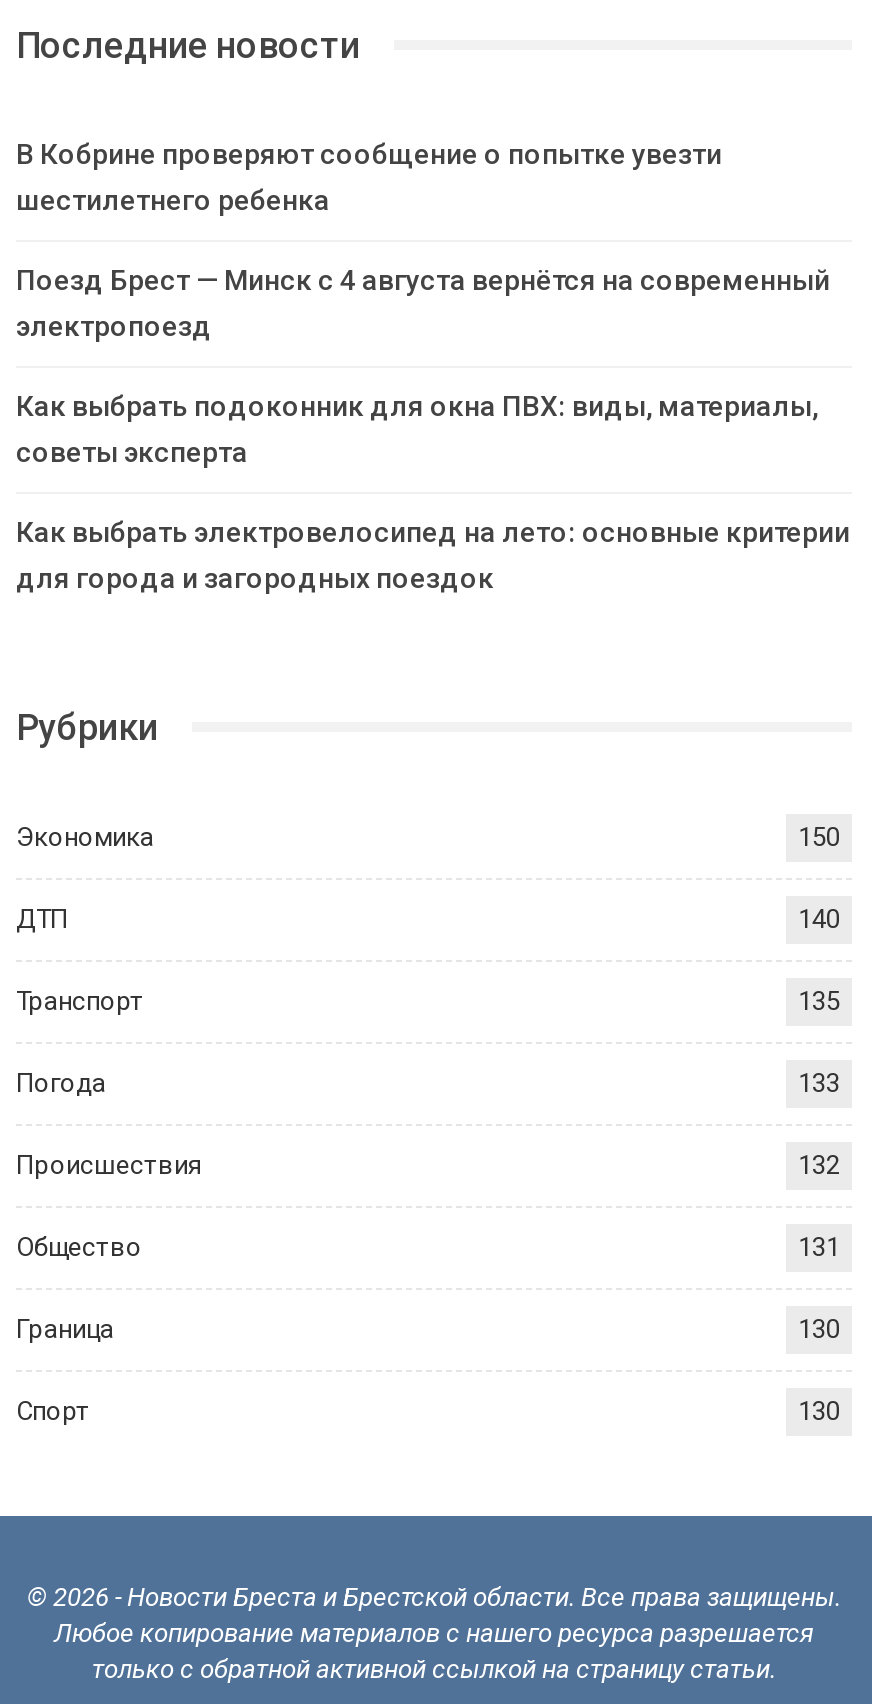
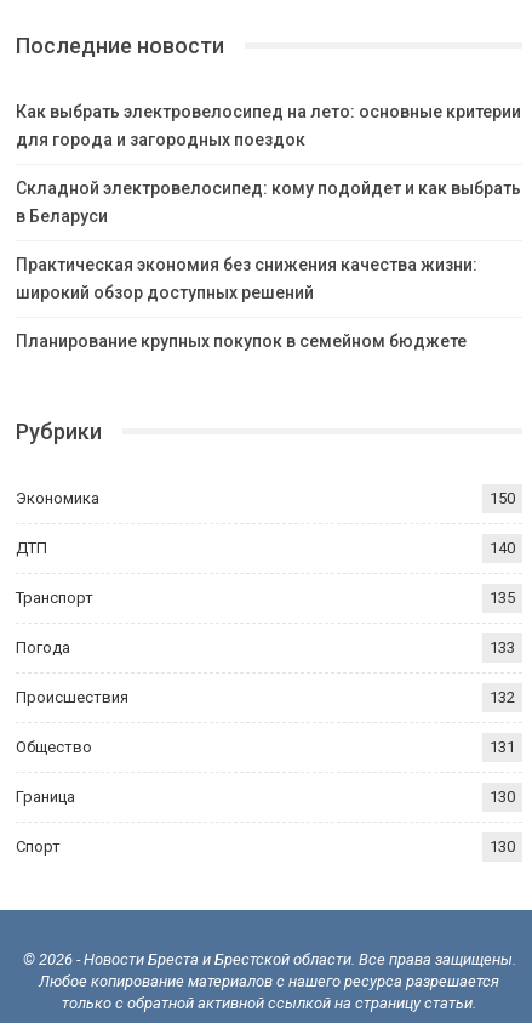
[16,137,830,467] В Кобрине проверяют сообщение о попытке увезти | шестилетнего ребенка | Поезд Брест — Минск с 4 августа вернётся на современный | электропоезд | Как выбрать подоконник для окна ПВХ: виды, материалы, | советы эксперта -> none
moved [16,515,850,593] -> [16,102,521,149]: Как выбрать электровелосипед на лето: основные критерии | для города и загородных поездок
none -> [16,178,521,350] Складной электровелосипед: кому подойдет и как выбрать | в Беларуси | Практическая экономия без снижения качества жизни: | широкий обзор доступных решений | Планирование крупных покупок в семейном бюджете

